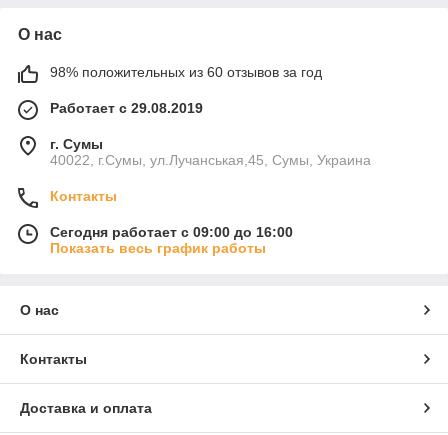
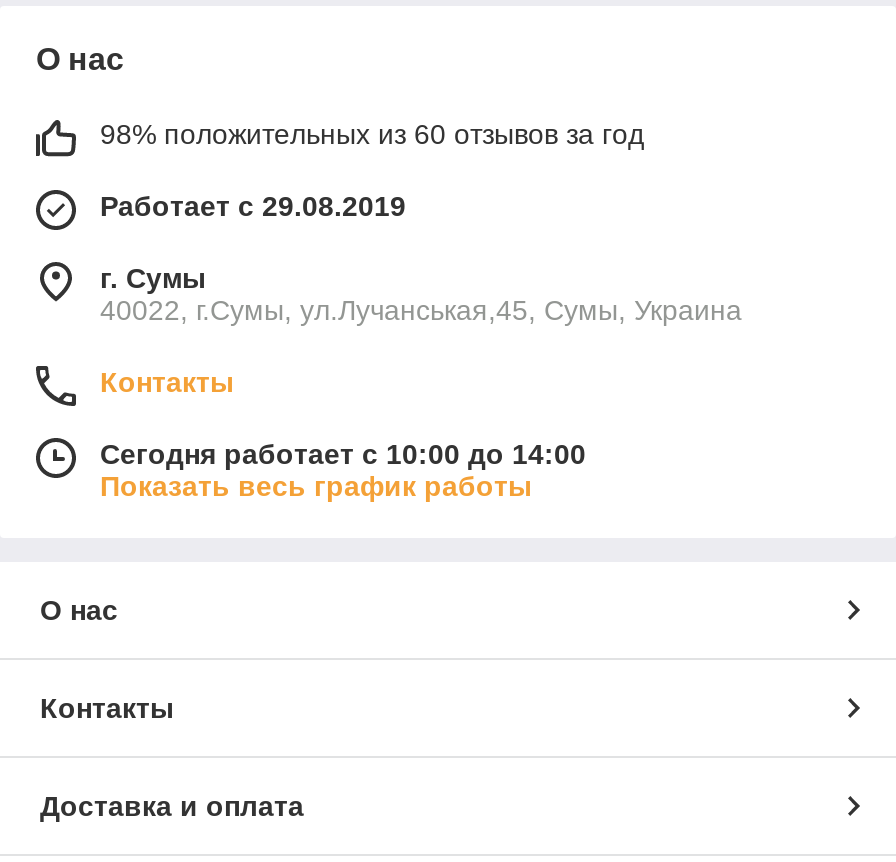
[50,224,293,240] Сегодня работает с 09:00 до 16:00 -> [100,438,586,470] Сегодня работает с 10:00 до 14:00

